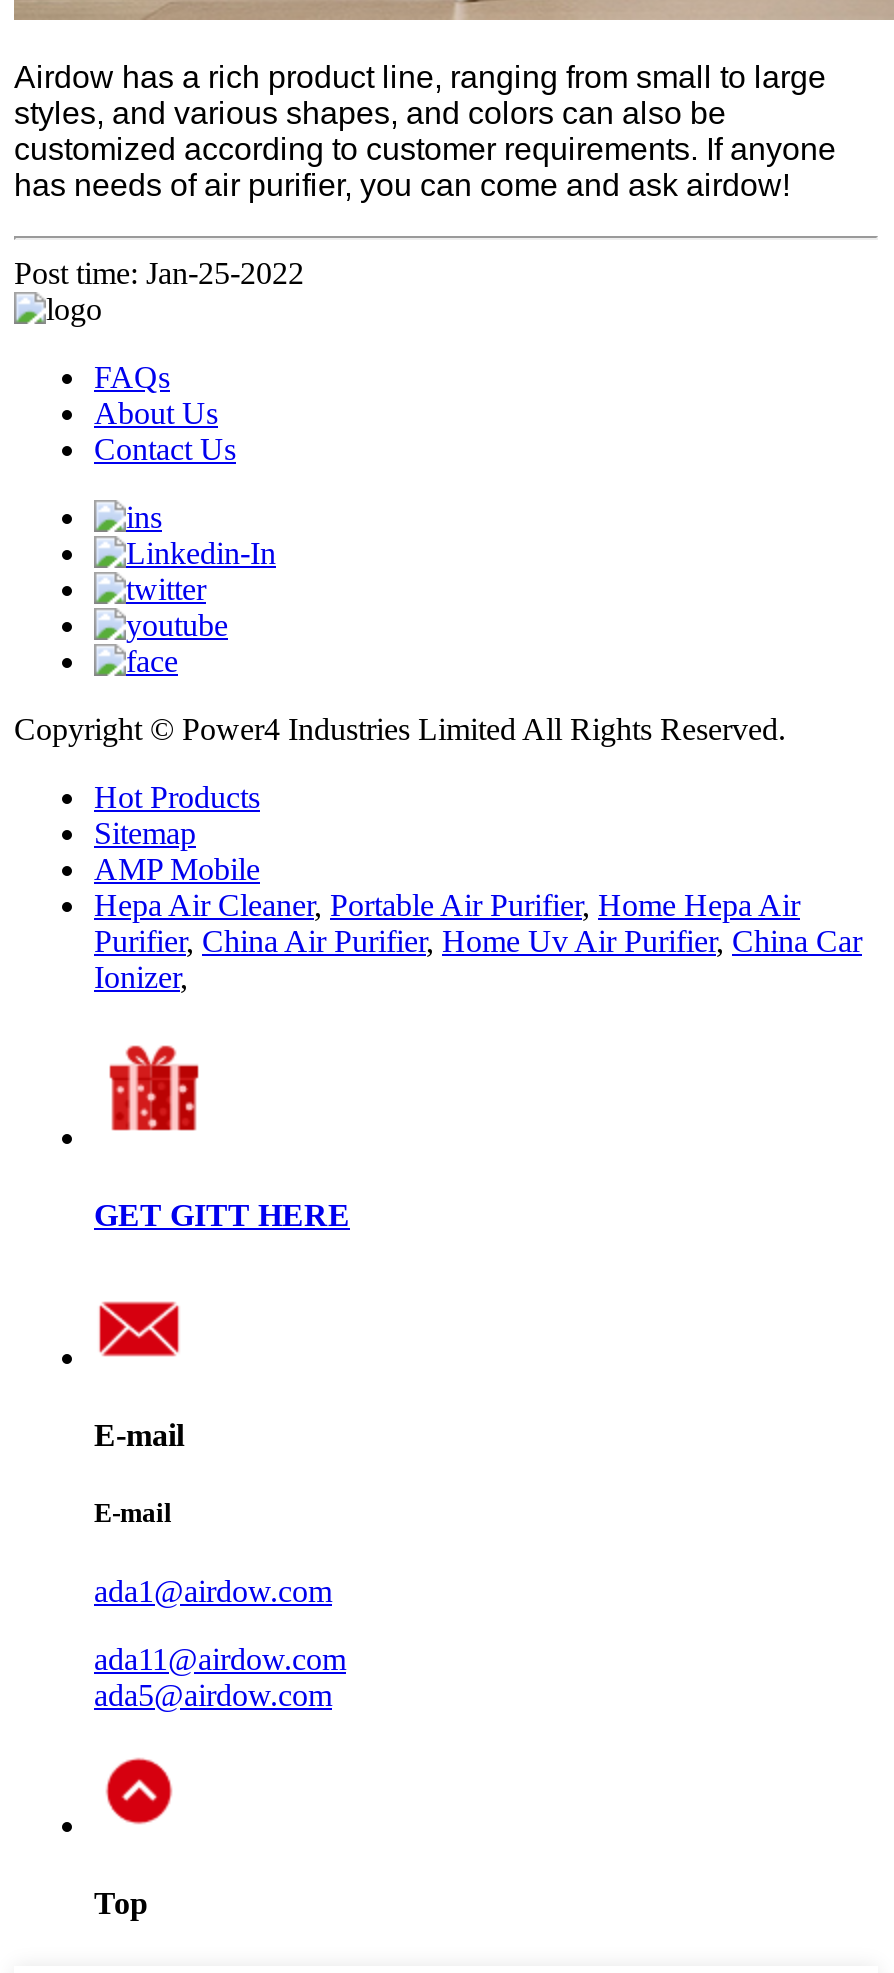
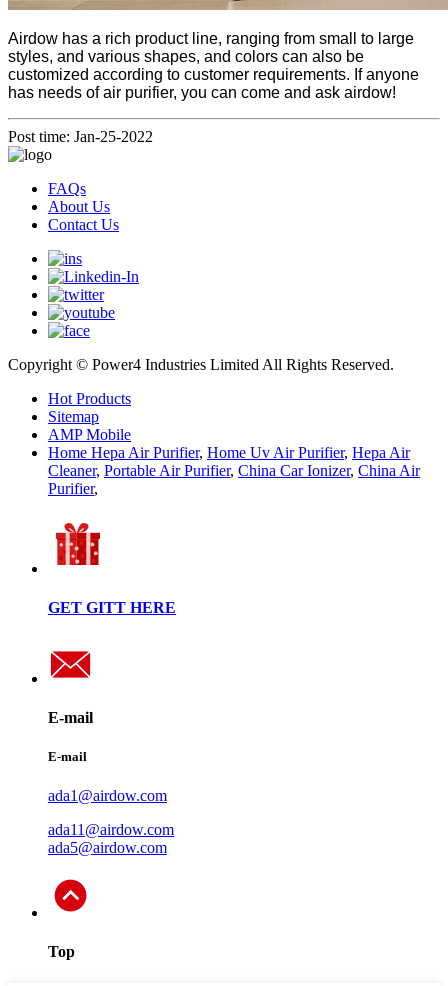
[94,888,862,994] Hepa Air Cleaner, Portable Air Purifier, Home Hepa Air | Purifier, China Air Purifier, Home Uv Air Purifier,China Car | Ionizer, -> [48,444,420,497] Home Hepa Air Purifier, Home Uv Air Purifier, Hepa Air | Cleaner, Portable Air Purifier, China Car Ionizer,China Air | Purifier,

